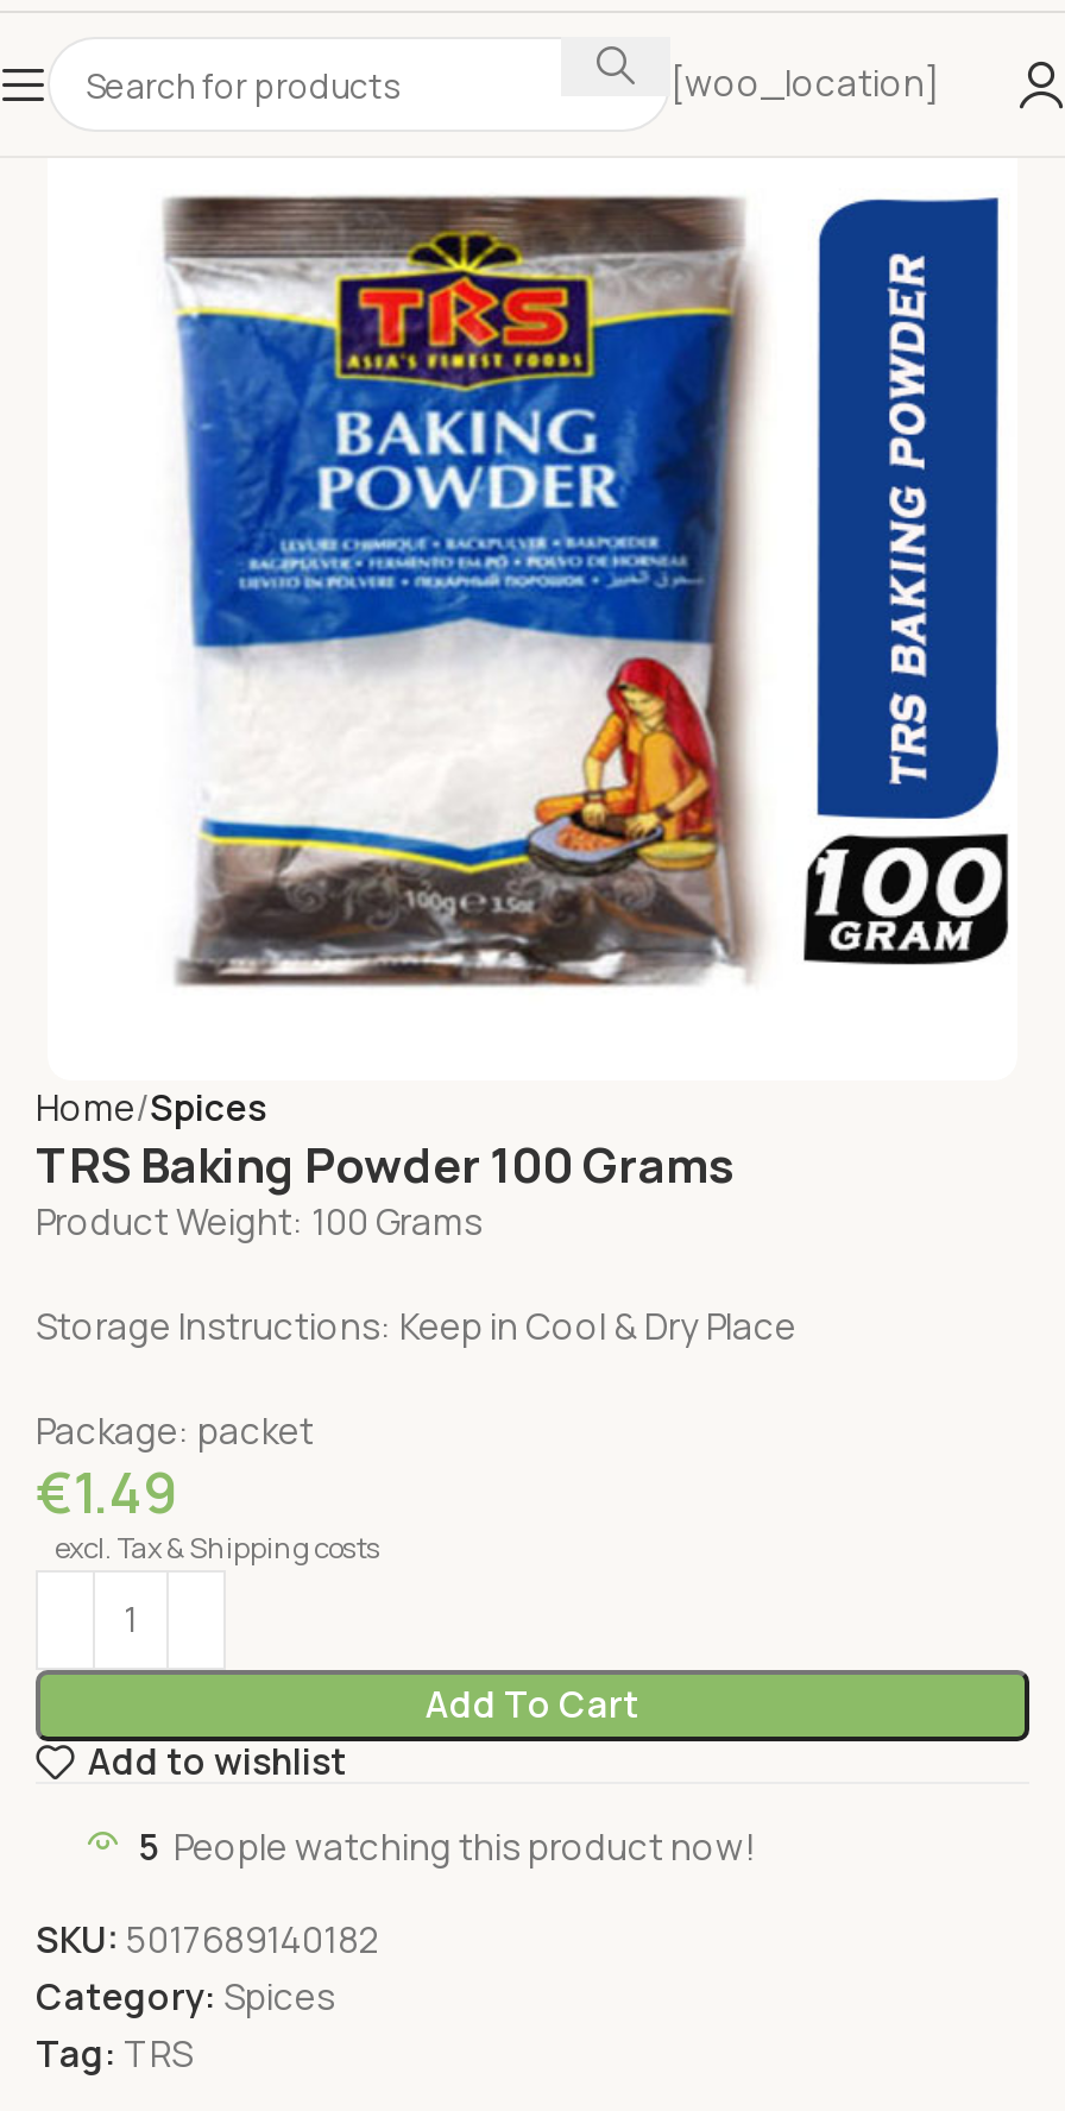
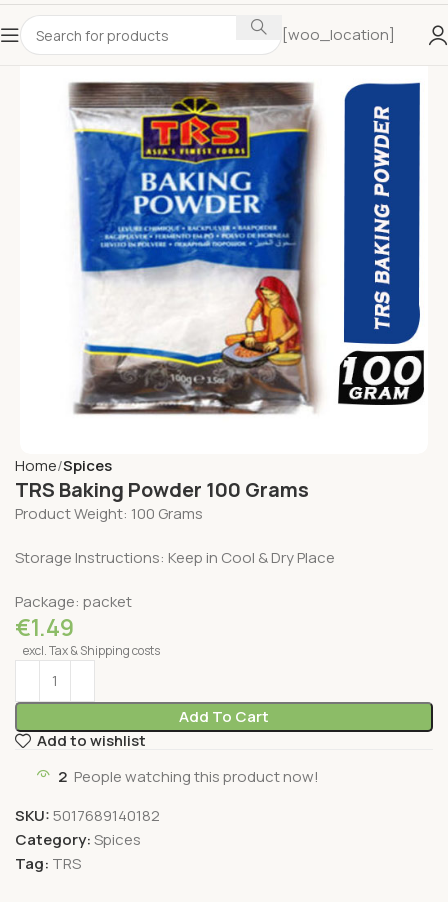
[138,1822,756,1872] 5 People watching this product now! -> [58,766,319,787] 2 People watching this product now!

